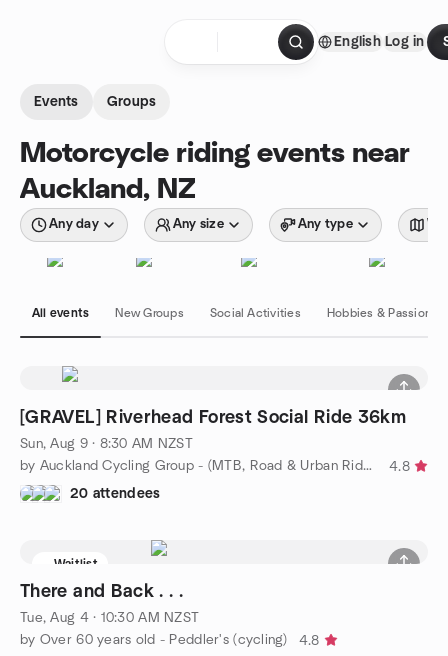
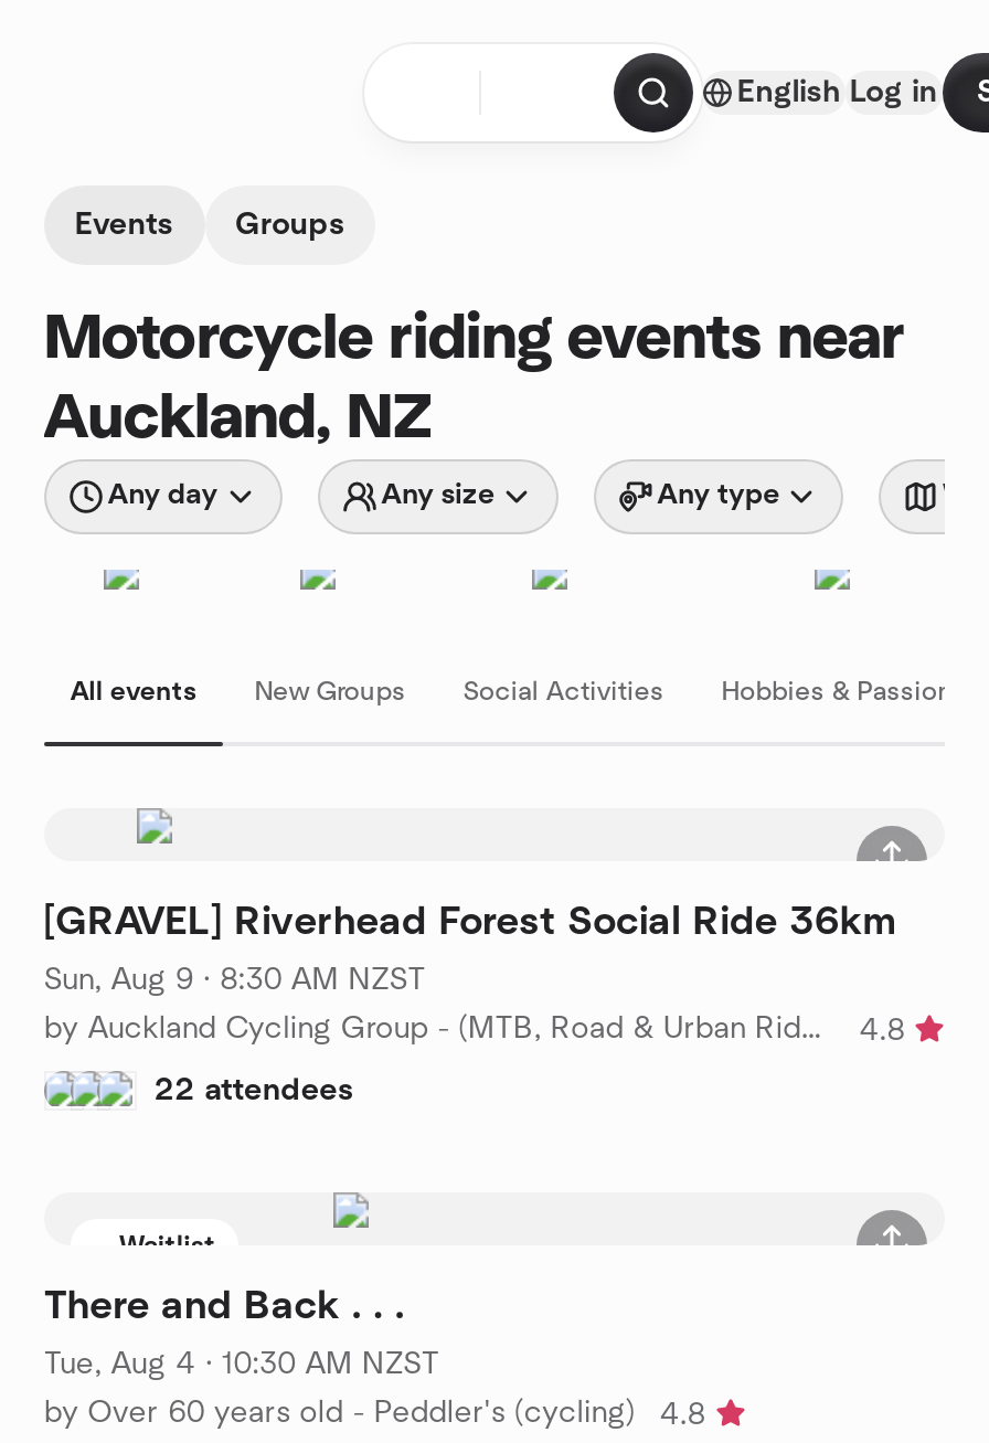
[70,486,160,500] 20 attendees -> [155,1074,354,1105] 22 attendees

